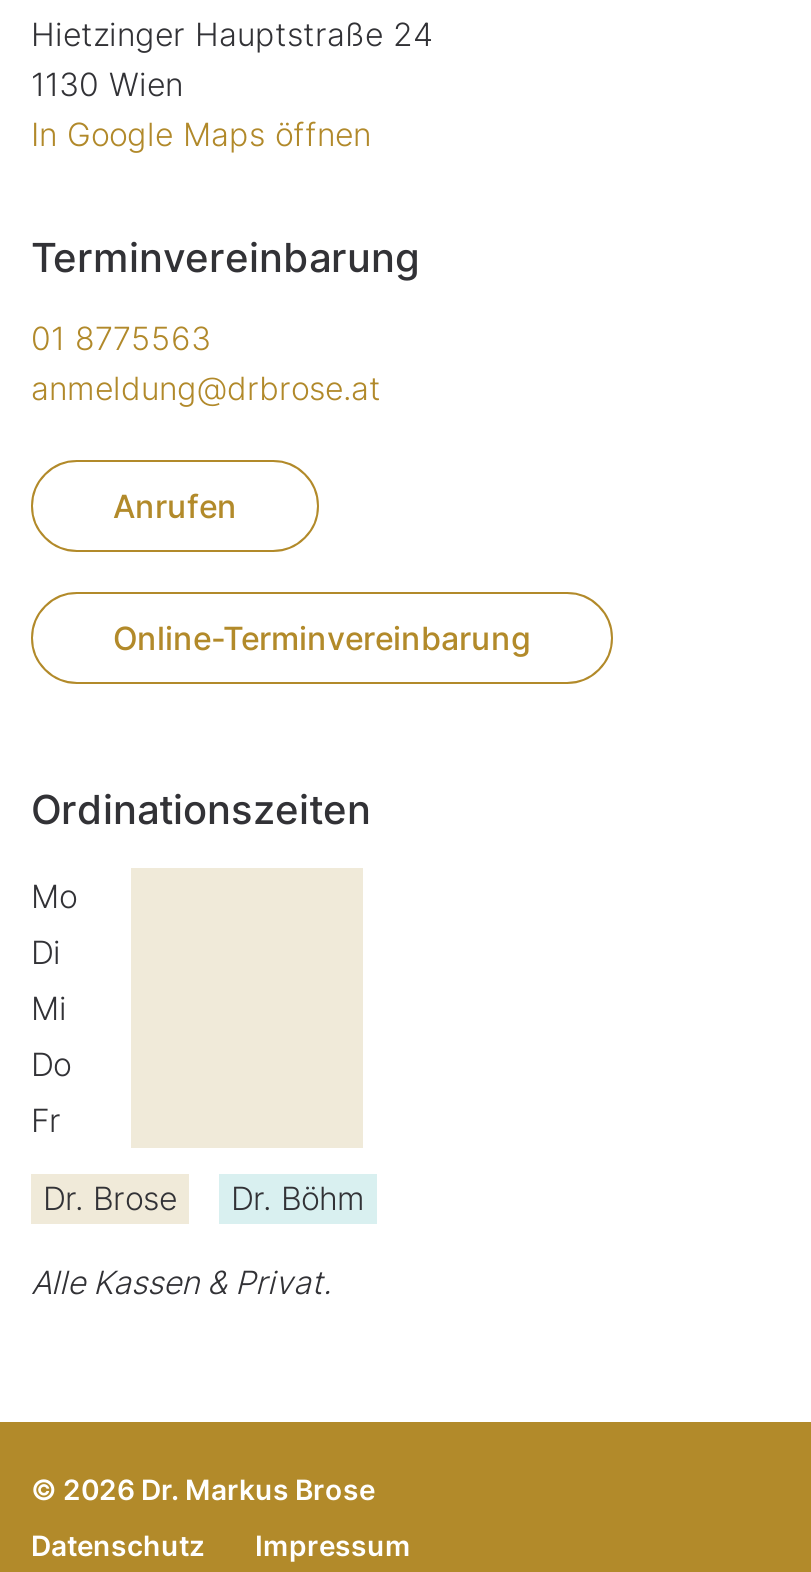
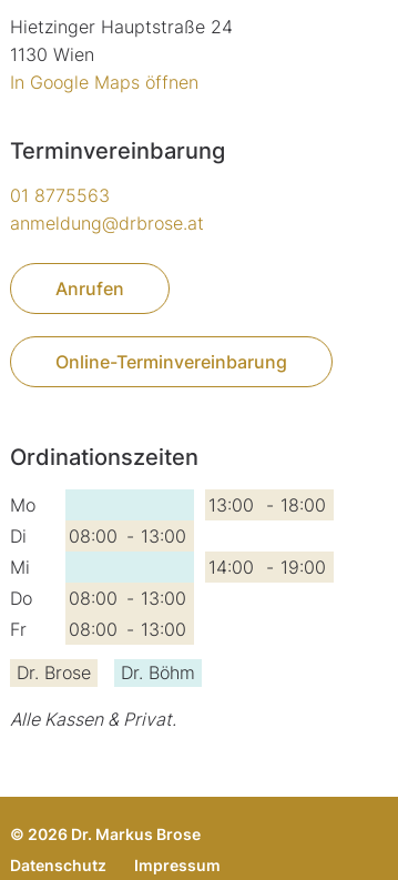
none -> [208,494,326,516] 13:00 - 18:00
none -> [69,525,186,547] 08:00 - 13:00
none -> [208,556,326,578] 14:00 - 19:00
none -> [69,587,186,609] 08:00 - 13:00
none -> [69,618,186,640] 08:00 - 13:00

